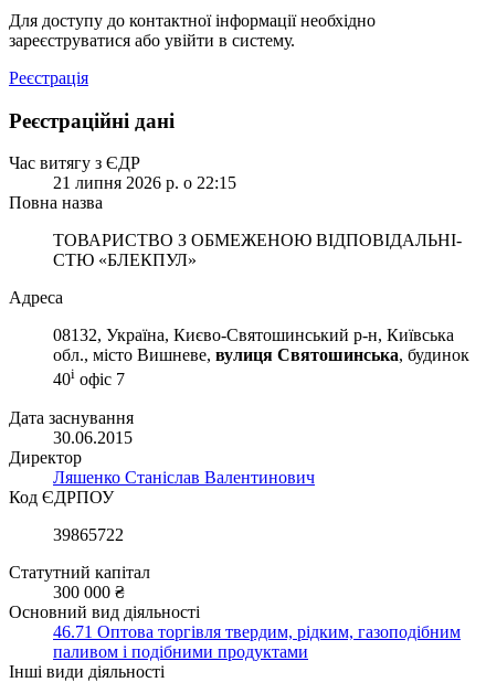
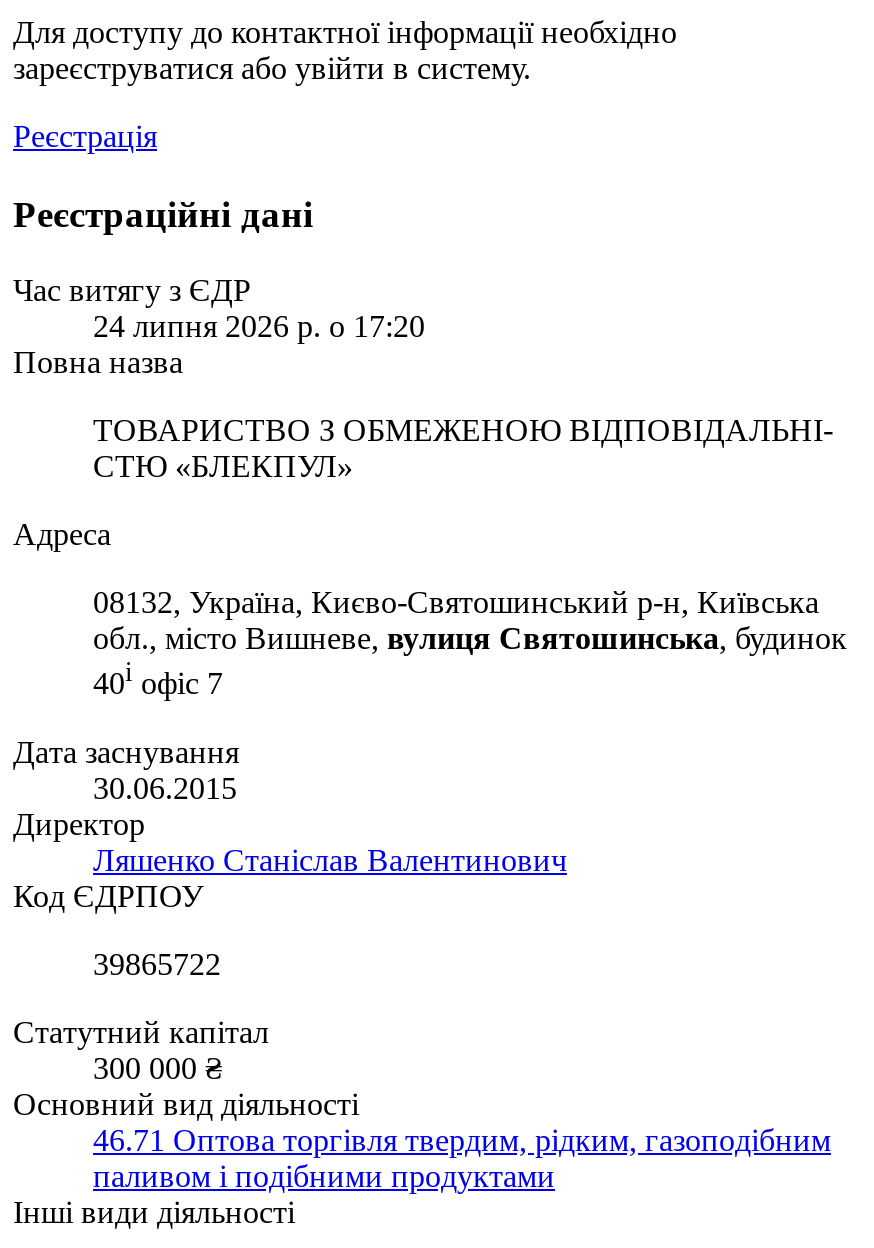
[53,174,236,192] 21 липня 2026 р. о 22:15 -> [93,310,425,344] 24 липня 2026 р. о 17:20

